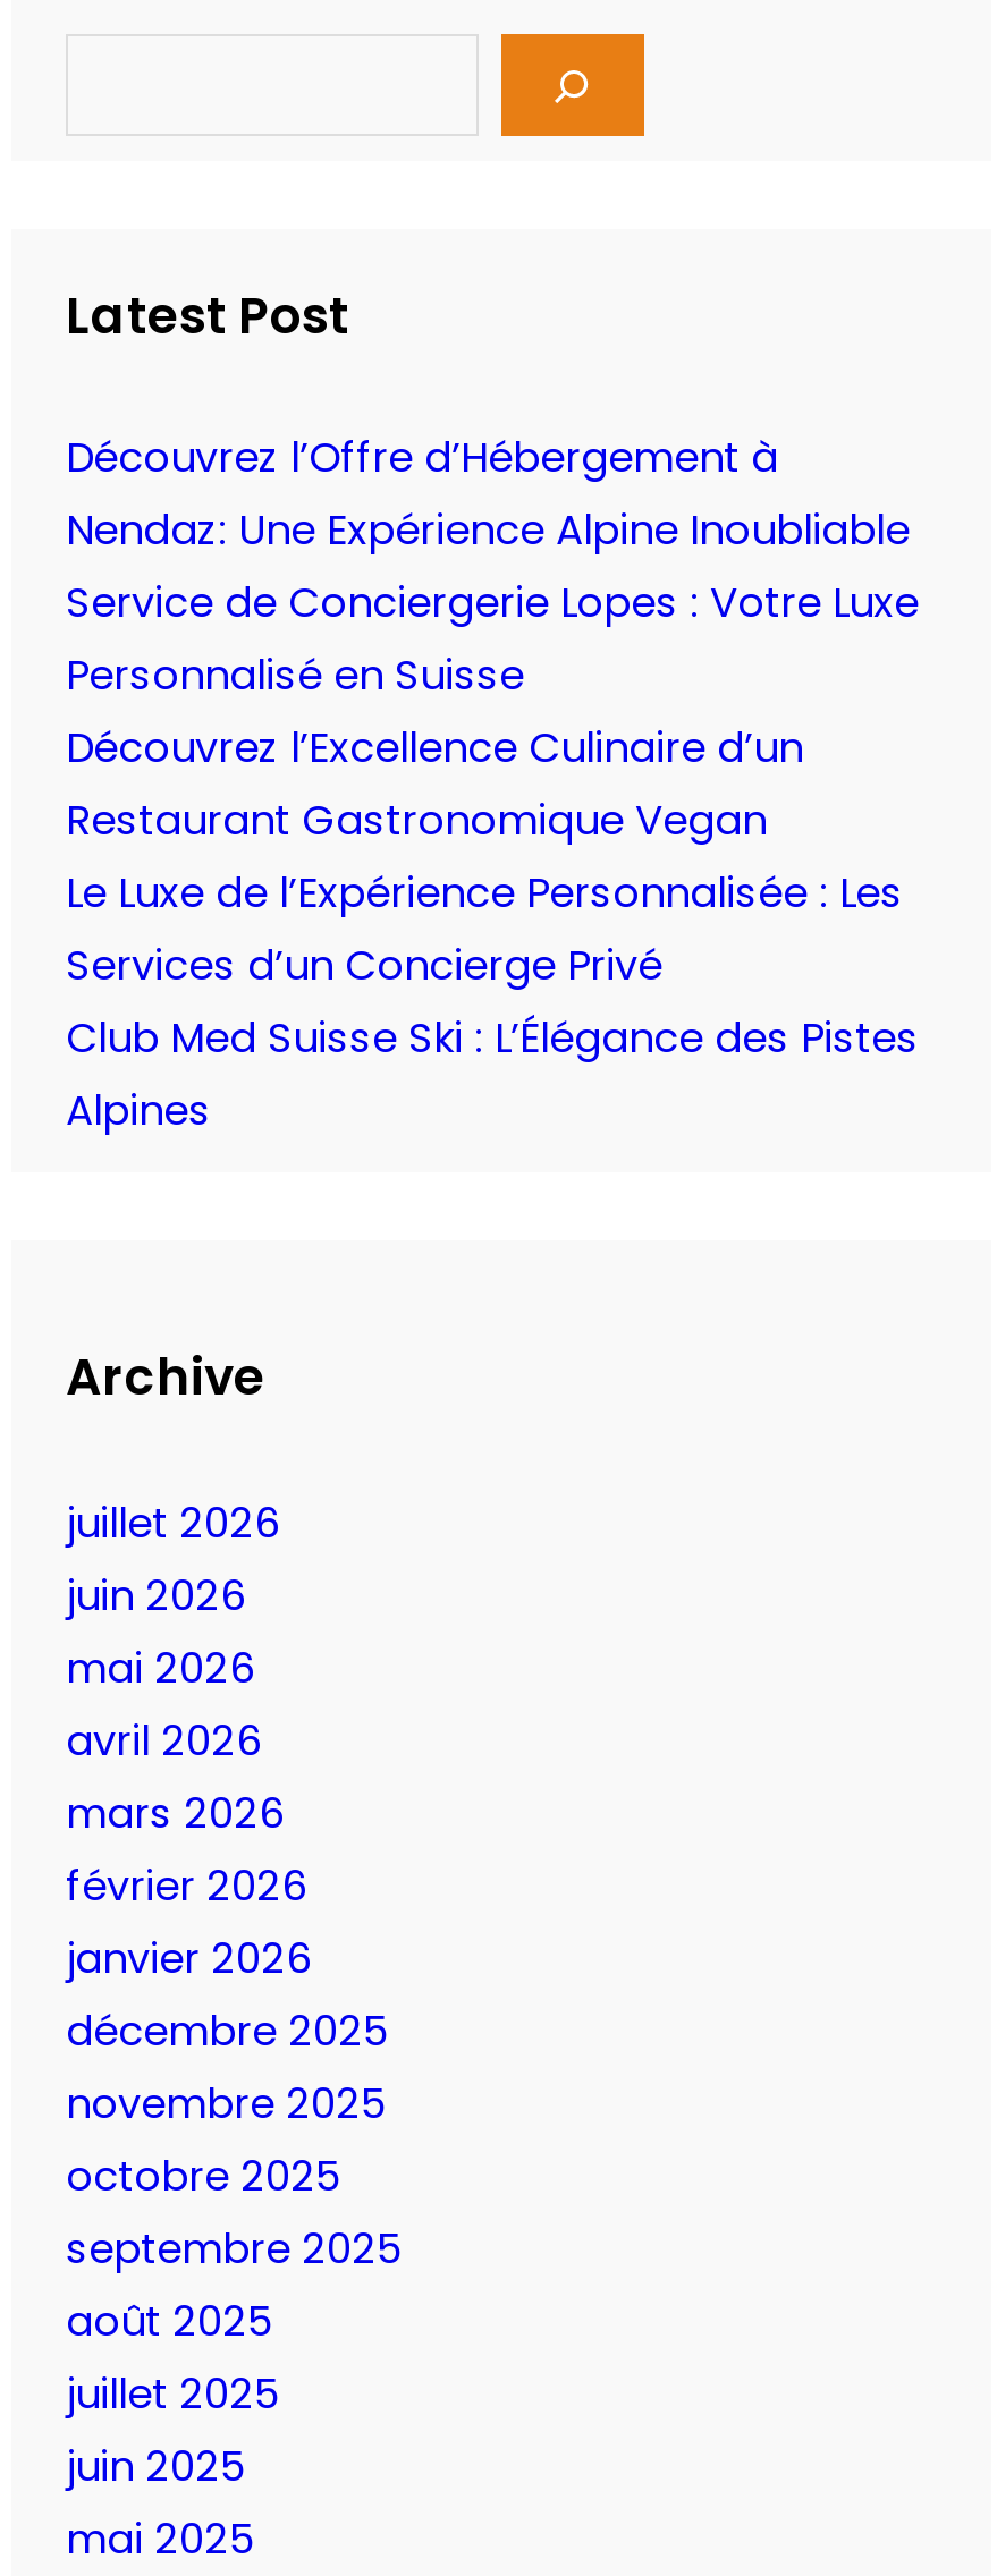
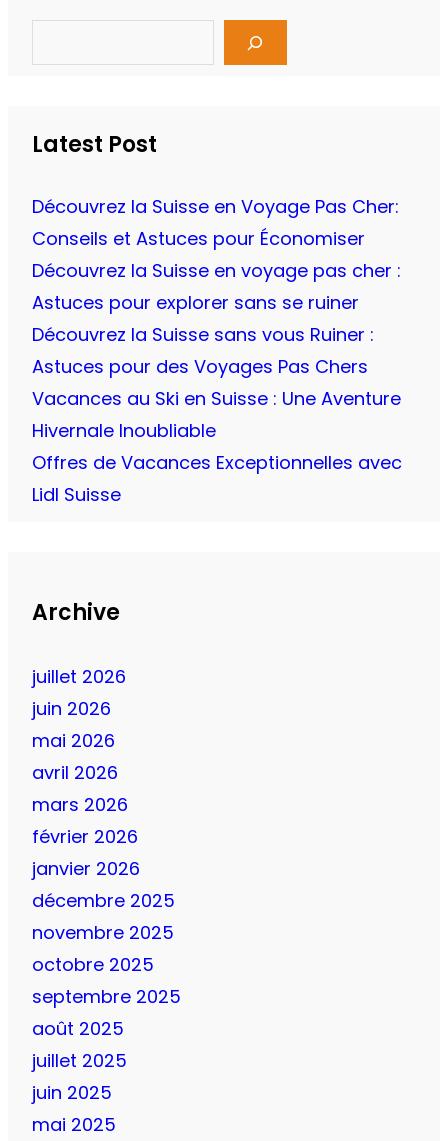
[66,429,919,1139] Découvrez l’Offre d’Hébergement à | Nendaz: Une Expérience Alpine Inoubliable | Service de Conciergerie Lopes : Votre Luxe | Personnalisé en Suisse | Découvrez l’Excellence Culinaire d’un | Restaurant Gastronomique Vegan | Le Luxe de l’Expérience Personnalisée : Les | Services d’un Concierge Privé | Club Med Suisse Ski : L’Élégance des Pistes | Alpines -> [32,194,402,507] Découvrez la Suisse en Voyage Pas Cher: | Conseils et Astuces pour Économiser | Découvrez la Suisse en voyage pas cher : | Astuces pour explorer sans se ruiner | Découvrez la Suisse sans vous Ruiner : | Astuces pour des Voyages Pas Chers | Vacances au Ski en Suisse : Une Aventure | Hivernale Inoubliable | Offres de Vacances Exceptionnelles avec | Lidl Suisse

